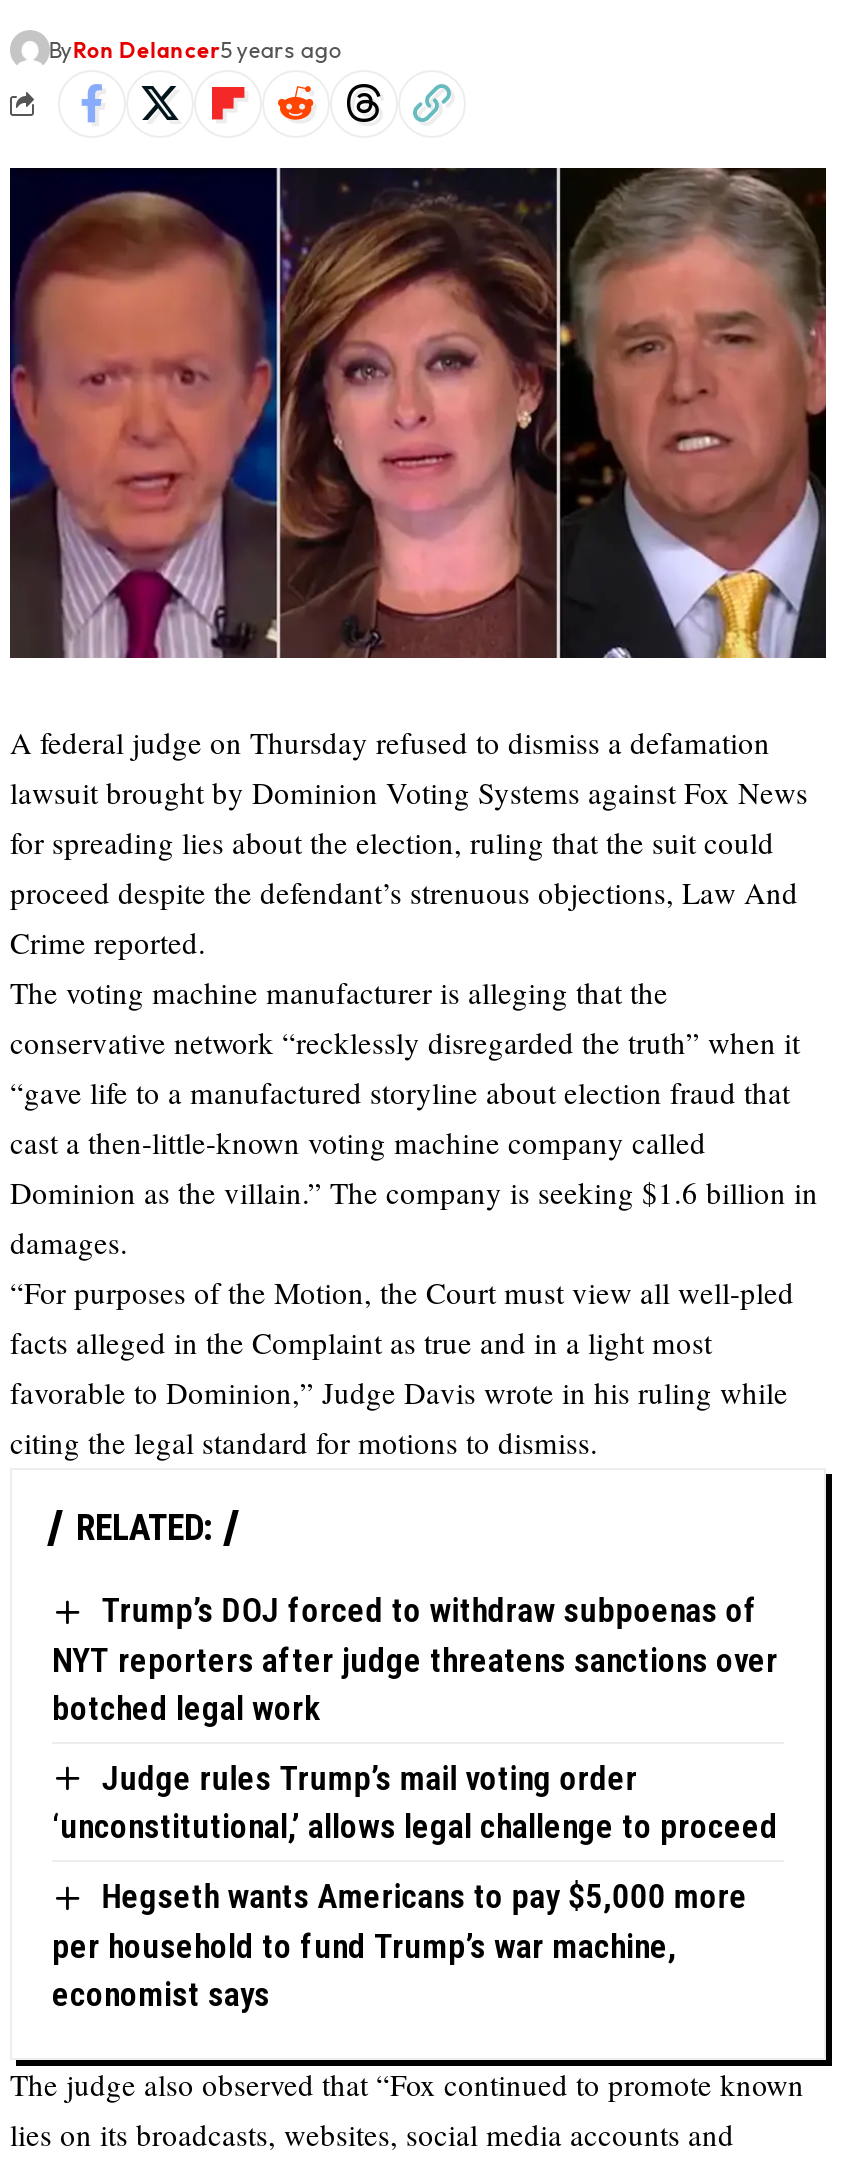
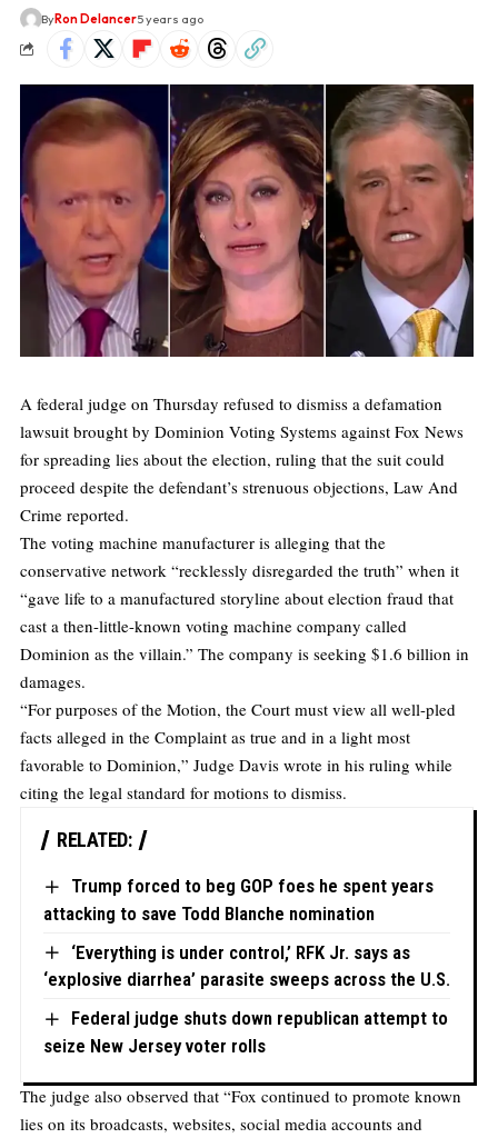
[52,1590,778,1728] Trump’s DOJ forced to withdraw subpoenas of | NYT reporters after judge threatens sanctions over | botched legal work -> [43,875,433,924] Trump forced to beg GOP foes he spent years | attacking to save Todd Blanche nomination
[52,1758,778,1847] Judge rules Trump’s mail voting order | ‘unconstitutional,’ allows legal challenge to proceed -> [43,941,450,991] ‘Everything is under control,’ RFK Jr. says as | ‘explosive diarrhea’ parasite sweeps across the U.S.
[52,1877,747,2014] Hegseth wants Americans to pay $5,000 more | per household to fund Trump’s war machine, | economist says -> [43,1007,448,1057] Federal judge shuts down republican attempt to | seize New Jersey voter rolls

